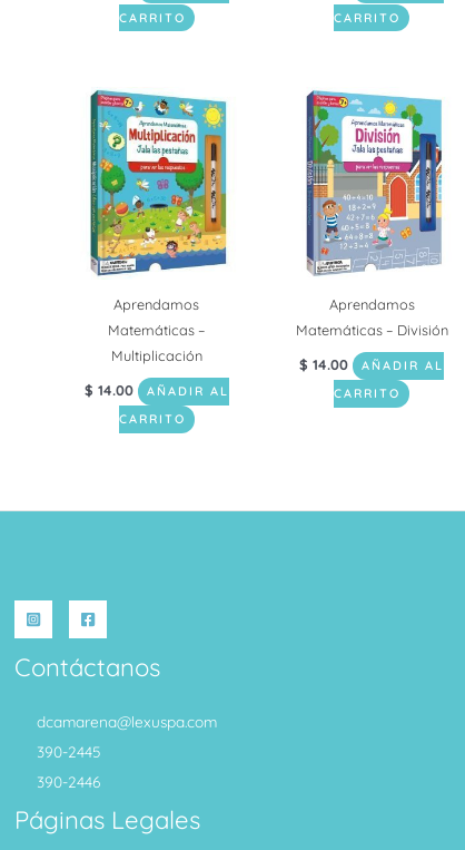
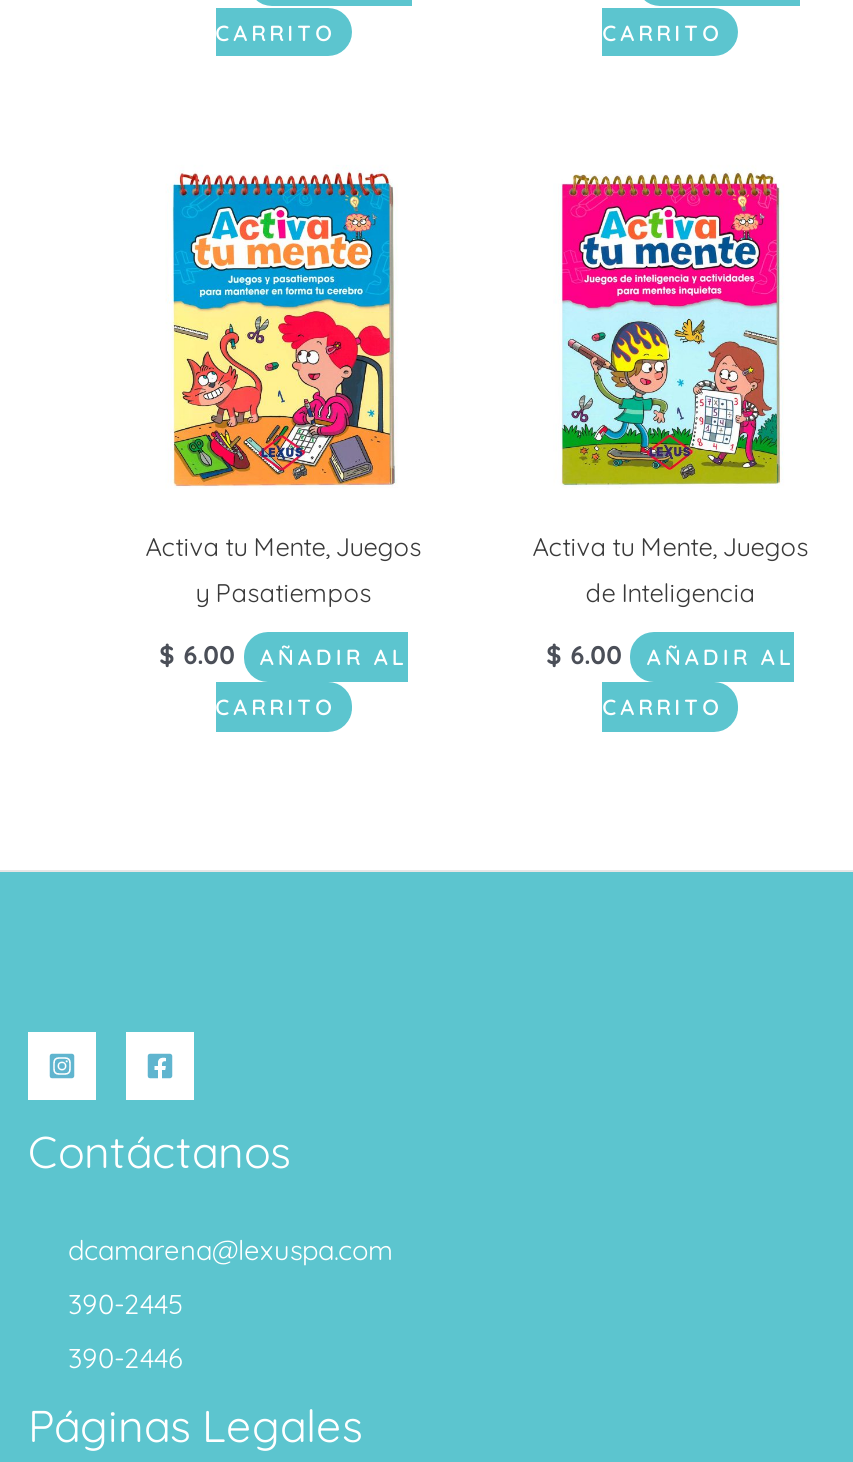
[89,89,228,364] [image] | Aprendamos | Matemáticas – | Multiplicación -> [146,162,422,608] [image] | Activa tu Mente, Juegos | y Pasatiempos
[296,89,448,339] [image] | Aprendamos | Matemáticas – División -> [532,162,808,608] [image] | Activa tu Mente, Juegos | de Inteligencia
[299,356,444,374] $14.00 AÑADIR AL -> [546,639,795,671] $6.00 AÑADIR AL
[84,381,229,399] $14.00 AÑADIR AL -> [159,639,408,671] $6.00 AÑADIR AL

